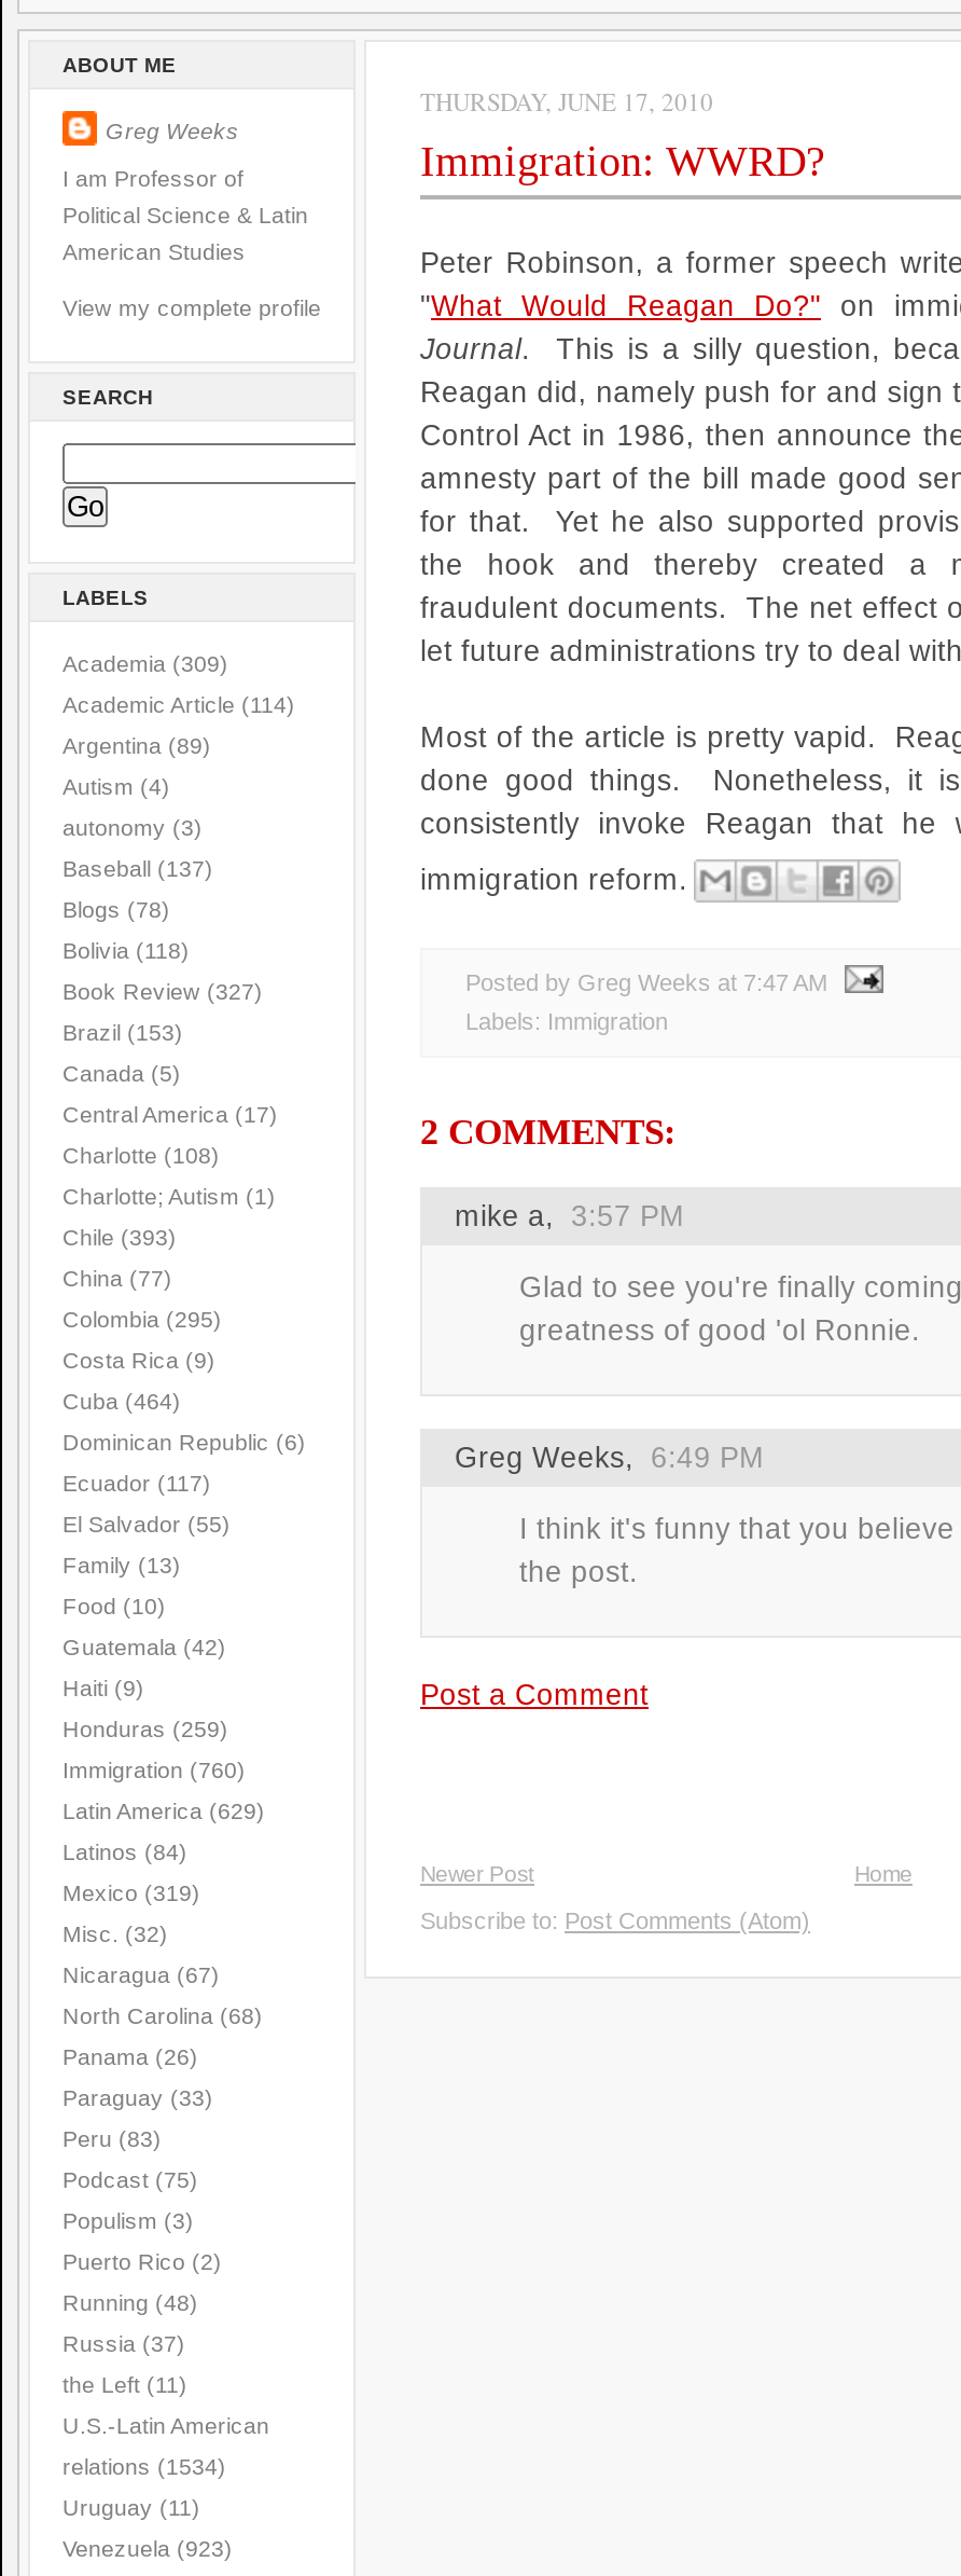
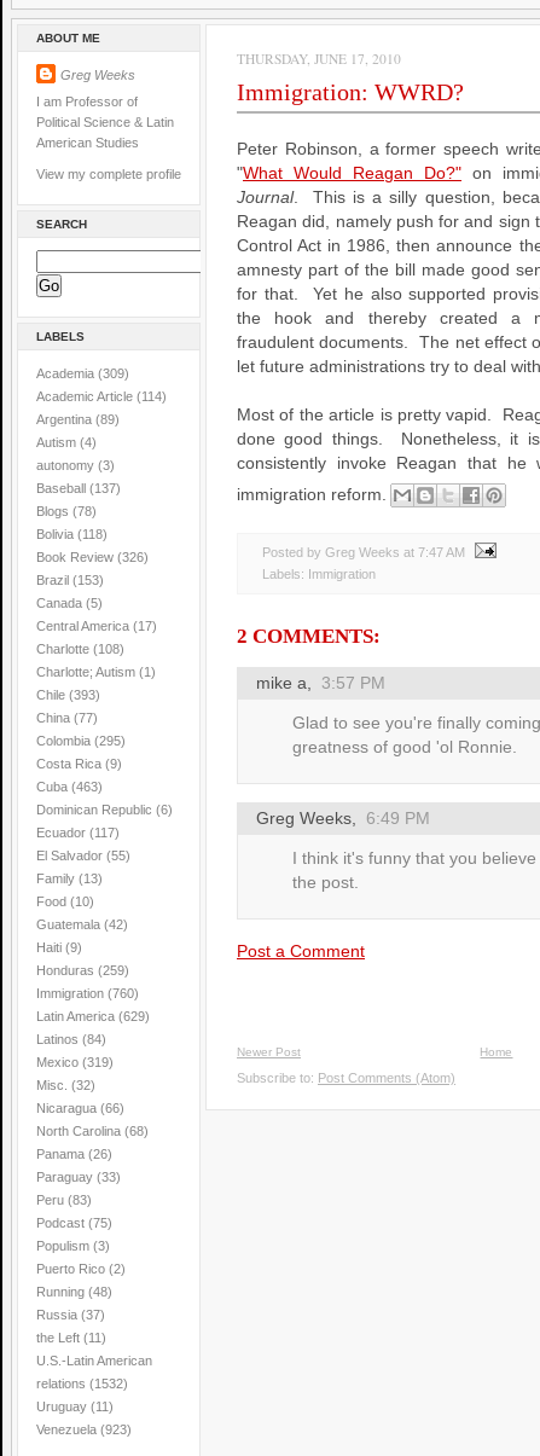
[62,978,263,1004] Book Review (327) -> [36,550,149,564] Book Review (326)
[62,1388,181,1414] Cuba (464) -> [36,779,103,794] Cuba (463)
[62,1961,220,1987] Nicaragua (67) -> [36,1101,124,1115] Nicaragua (66)
[62,2453,226,2479] relations (1534) -> [36,1376,128,1391] relations (1532)

